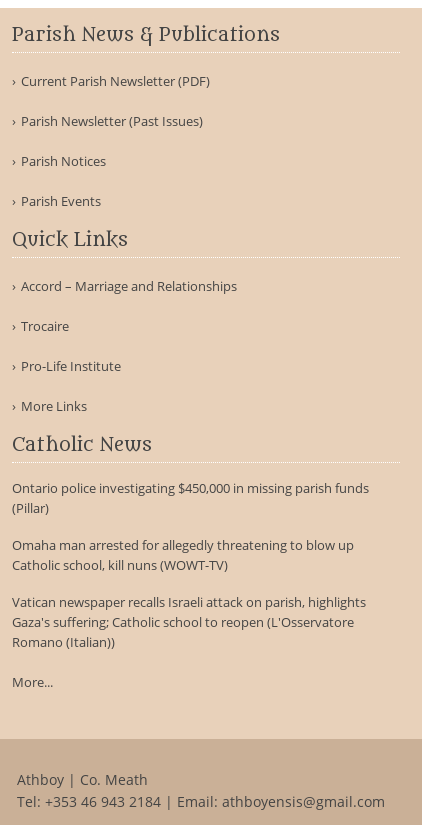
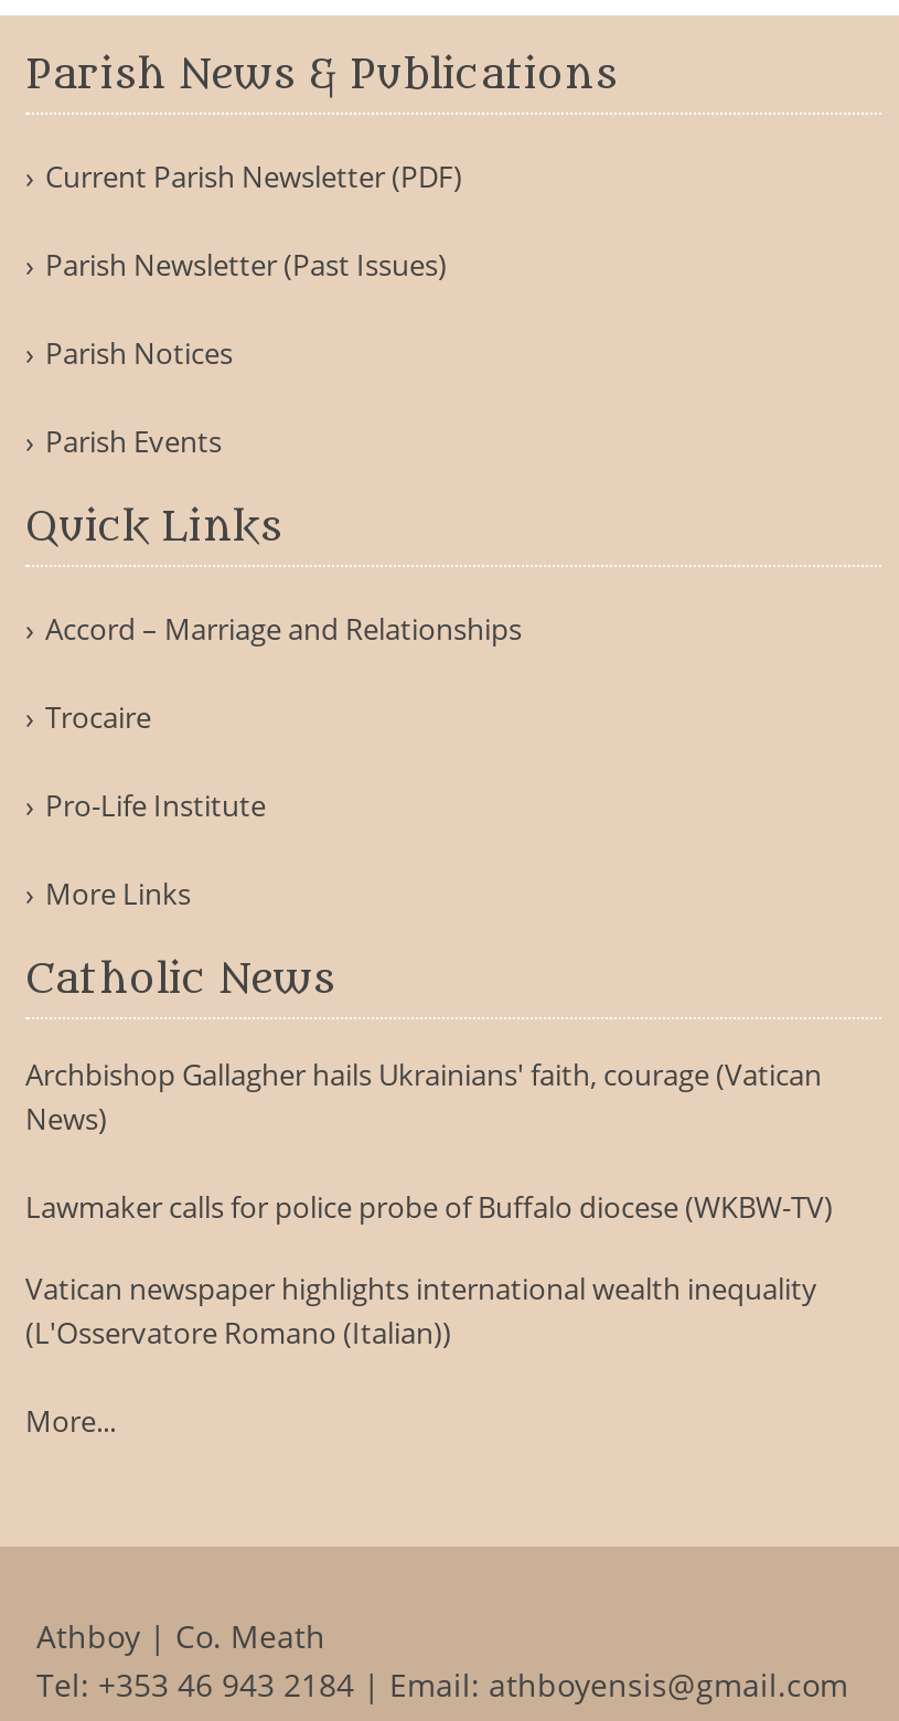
[12,479,369,517] Ontario police investigating $450,000 in missing parish funds | (Pillar) -> [25,1054,822,1138] Archbishop Gallagher hails Ukrainians' faith, courage (Vatican | News)
[12,536,354,574] Omaha man arrested for allegedly threatening to blow up | Catholic school, kill nuns (WOWT-TV) -> [25,1186,833,1226] Lawmaker calls for police probe of Buffalo diocese (WKBW-TV)
[12,593,366,651] Vatican newspaper recalls Israeli attack on parish, highlights | Gaza's suffering; Catholic school to reopen (L'Osservatore | Romano (Italian)) -> [25,1268,817,1352] Vatican newspaper highlights international wealth inequality | (L'Osservatore Romano (Italian))

